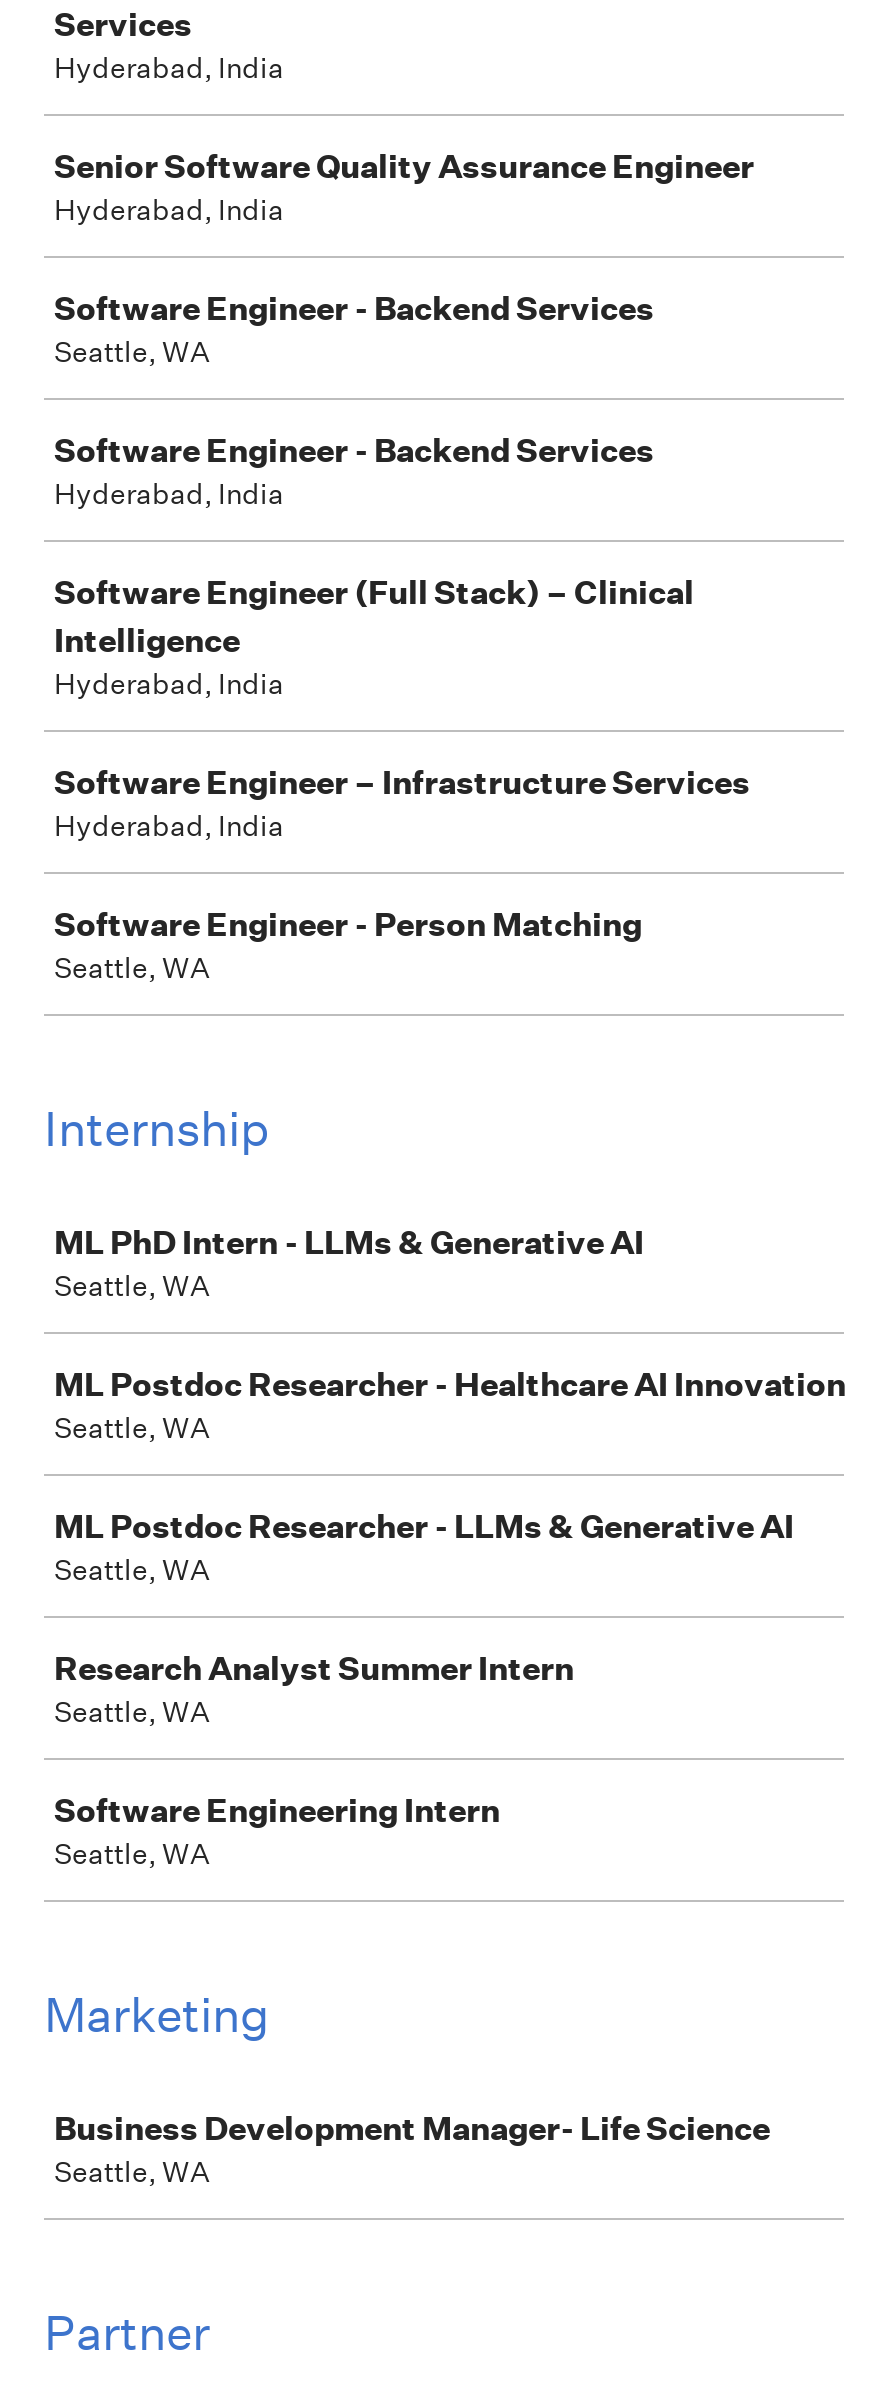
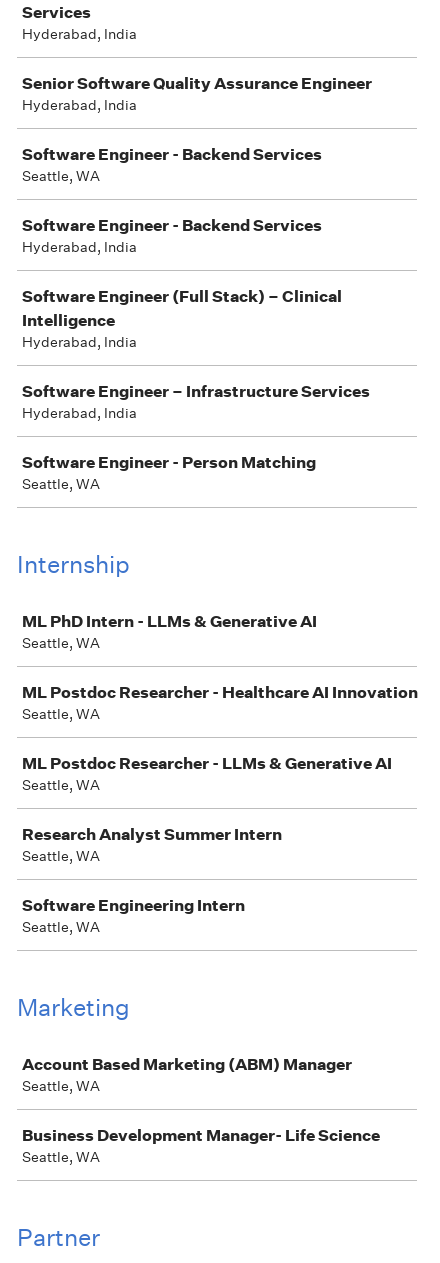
none -> [22,1054,352,1095] Account Based Marketing (ABM) Manager | Seattle, WA

